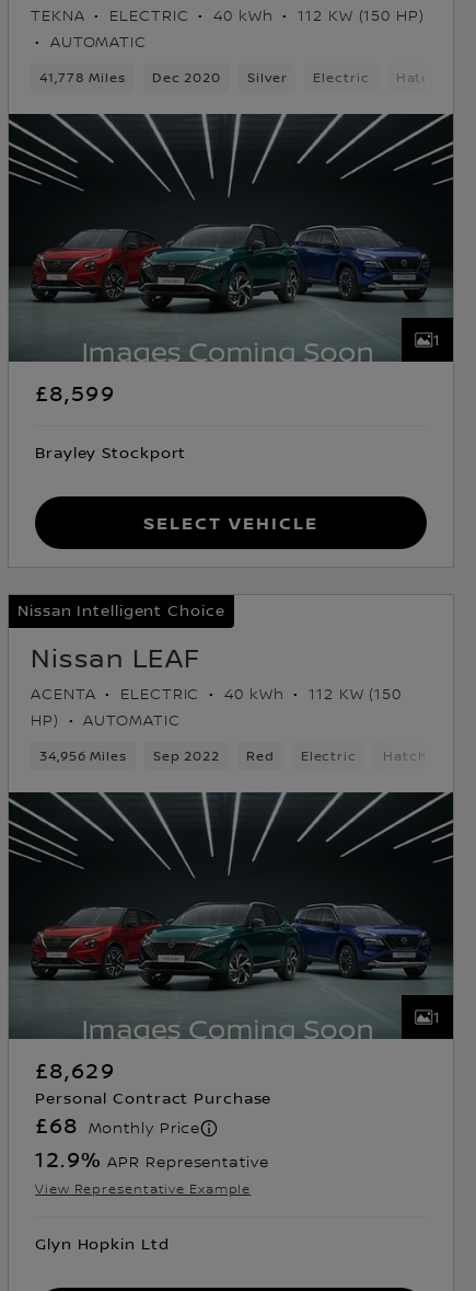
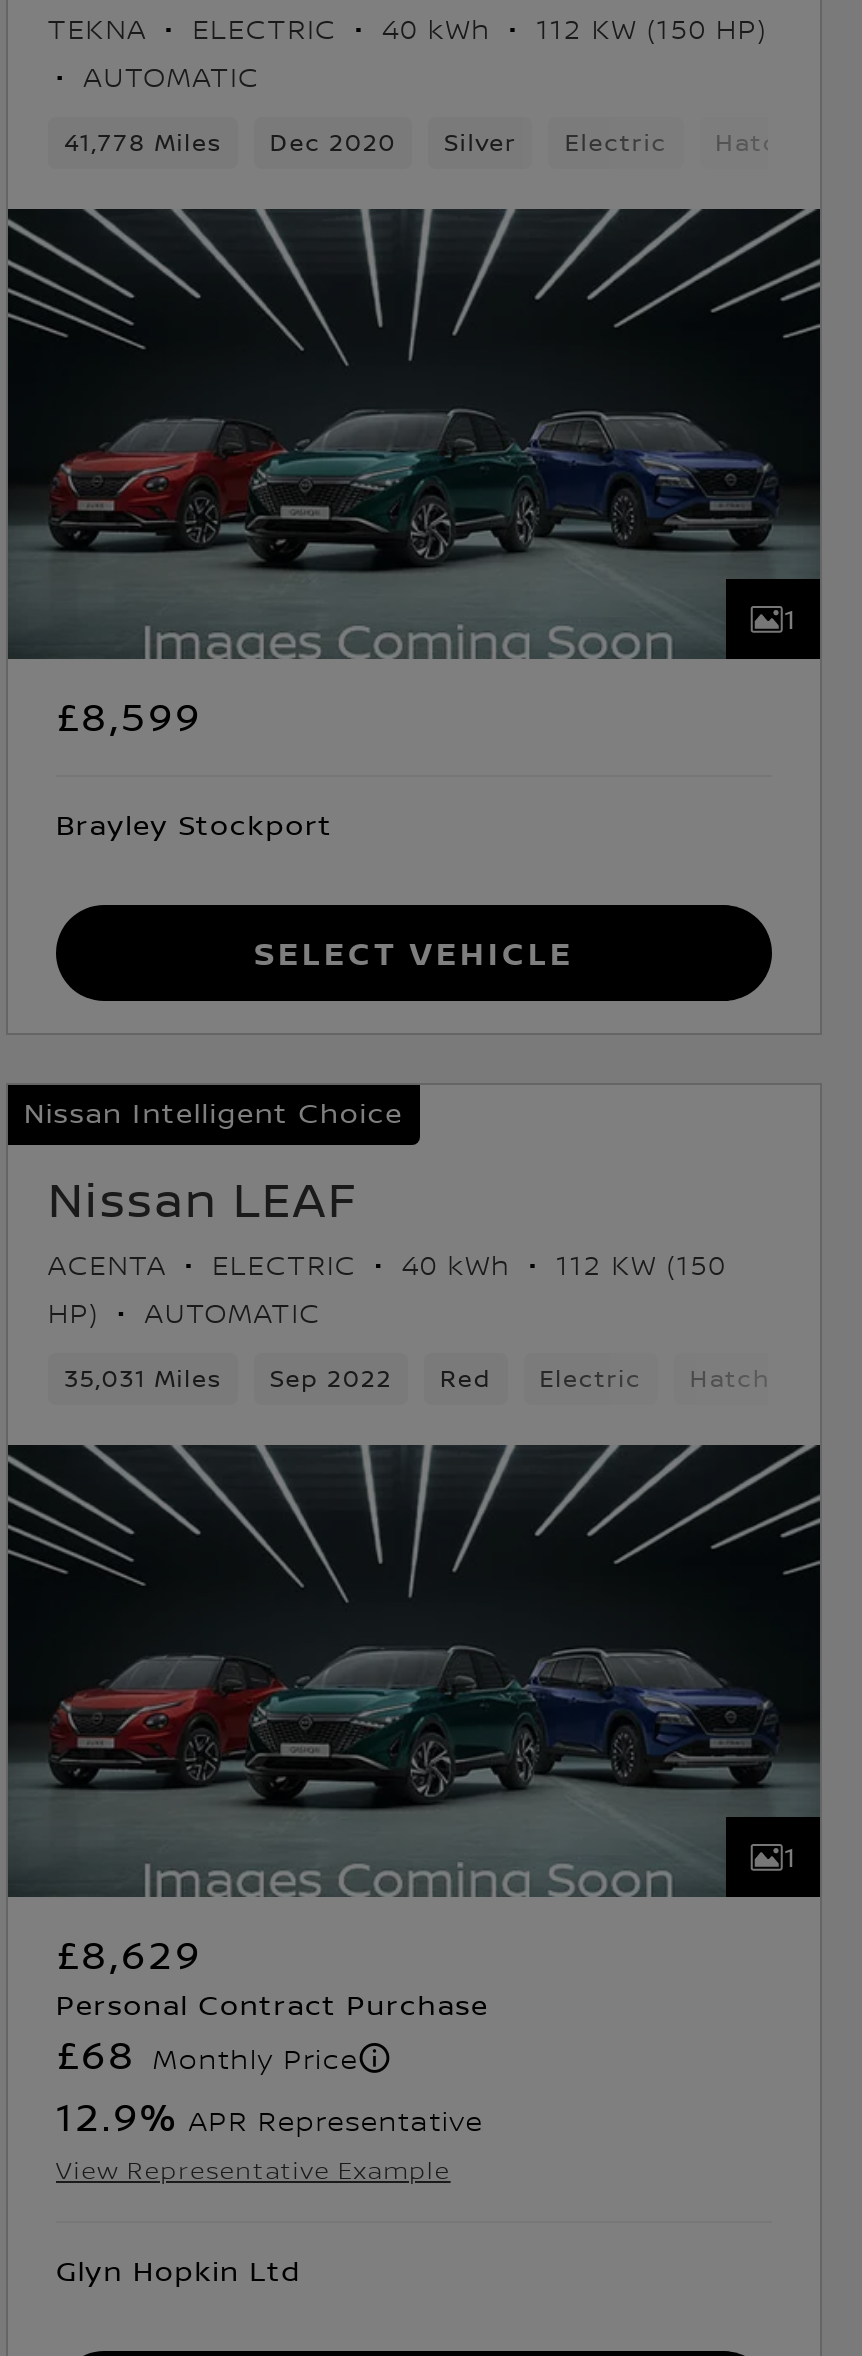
[39,746,127,765] 34,956 Miles -> [64,1361,222,1395] 35,031 Miles

